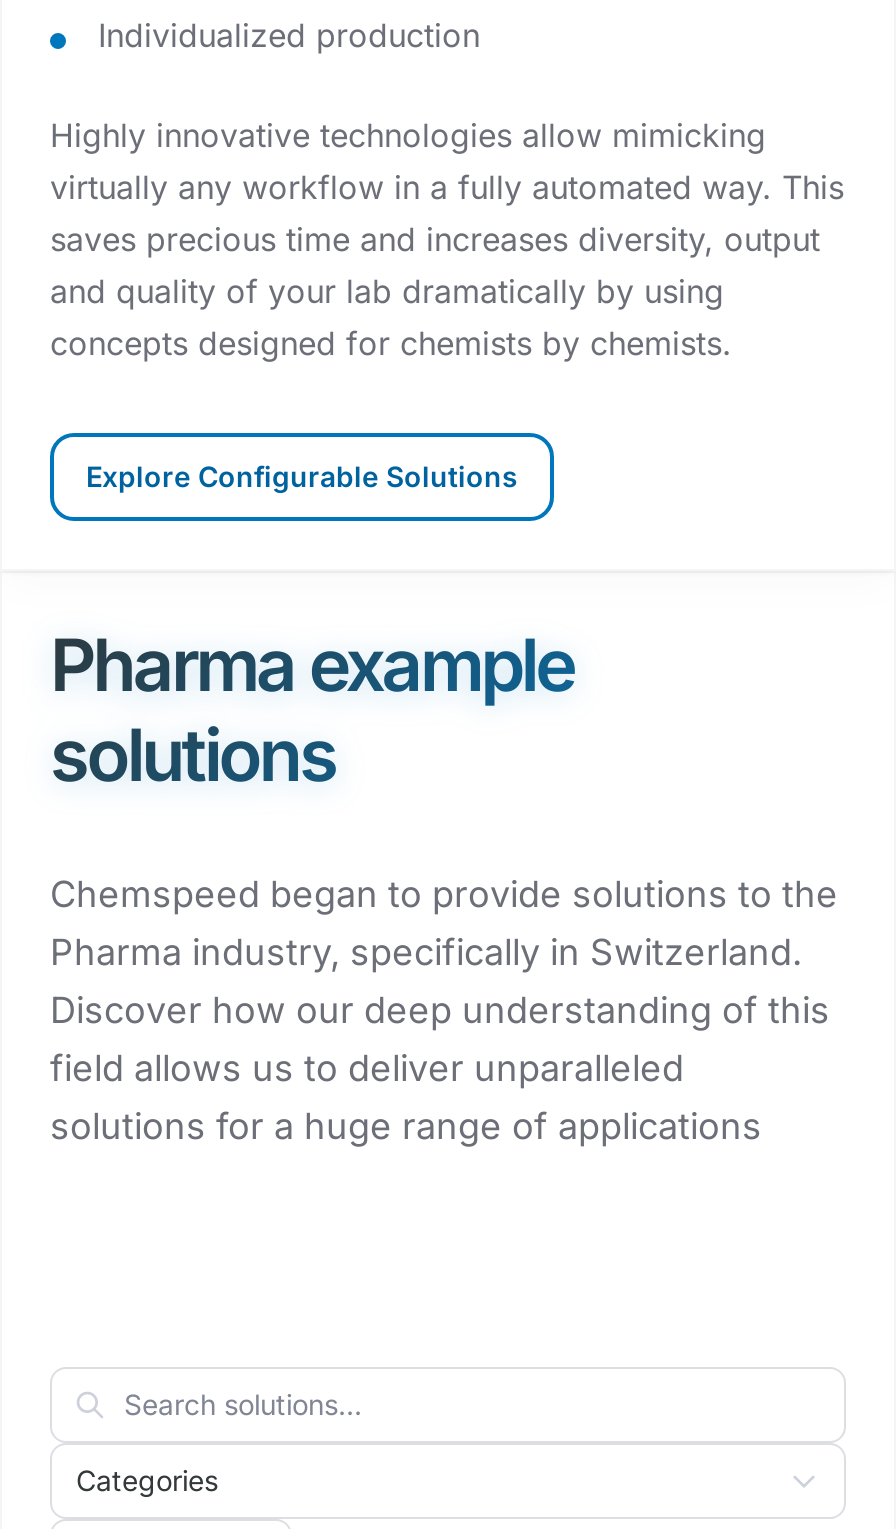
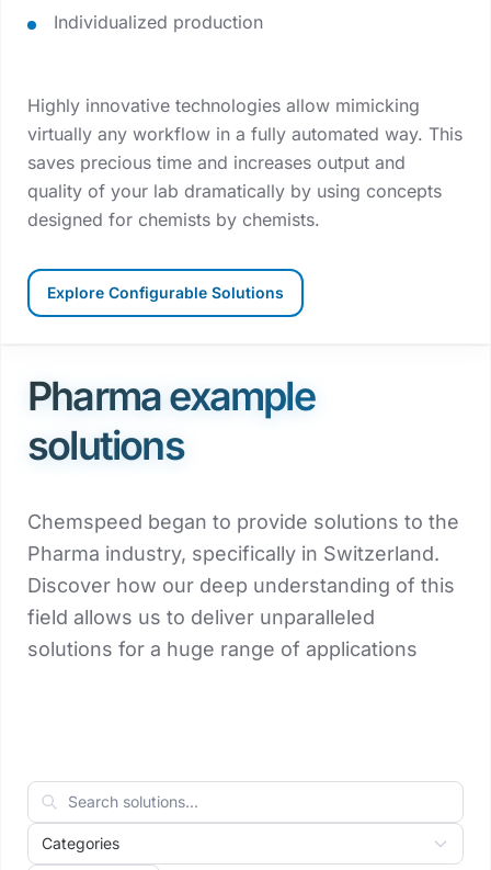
[50,219,820,363] saves precious time and increases diversity, output | and quality of your lab dramatically by using | concepts designed for chemists by chemists. -> [27,151,442,230] saves precious time and increases output and | quality of your lab dramatically by using concepts | designed for chemists by chemists.

